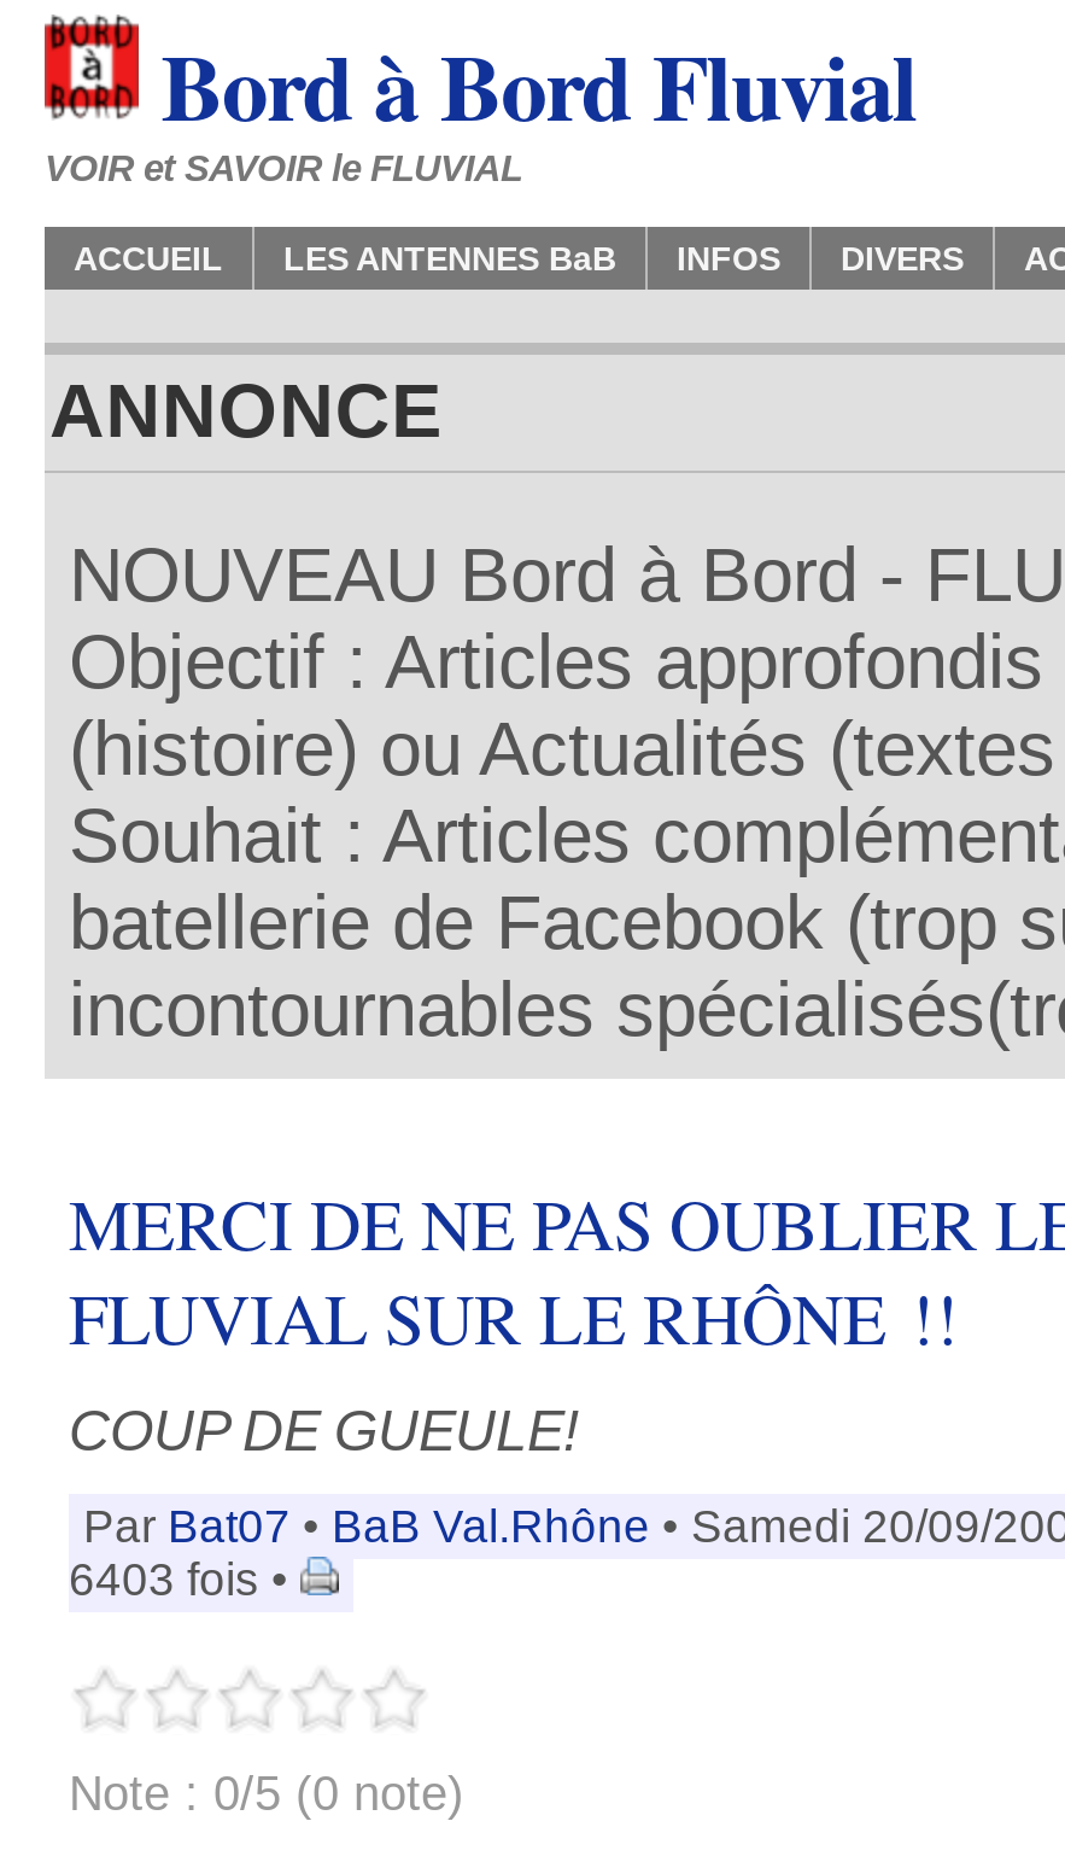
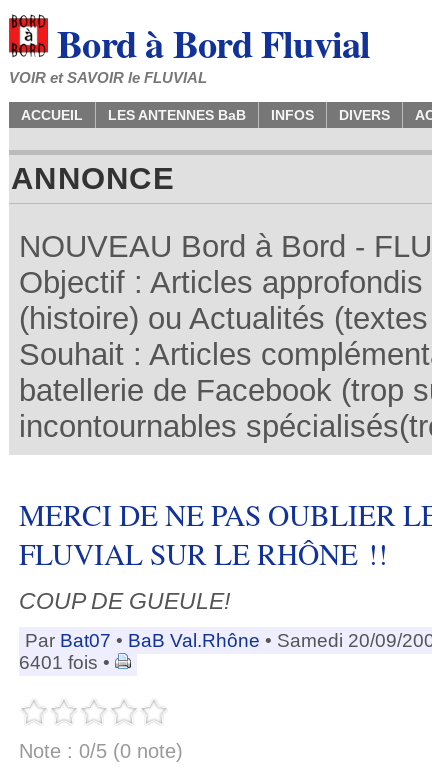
[69,1554,300,1604] 6403 fois • -> [19,652,115,673] 6401 fois •

